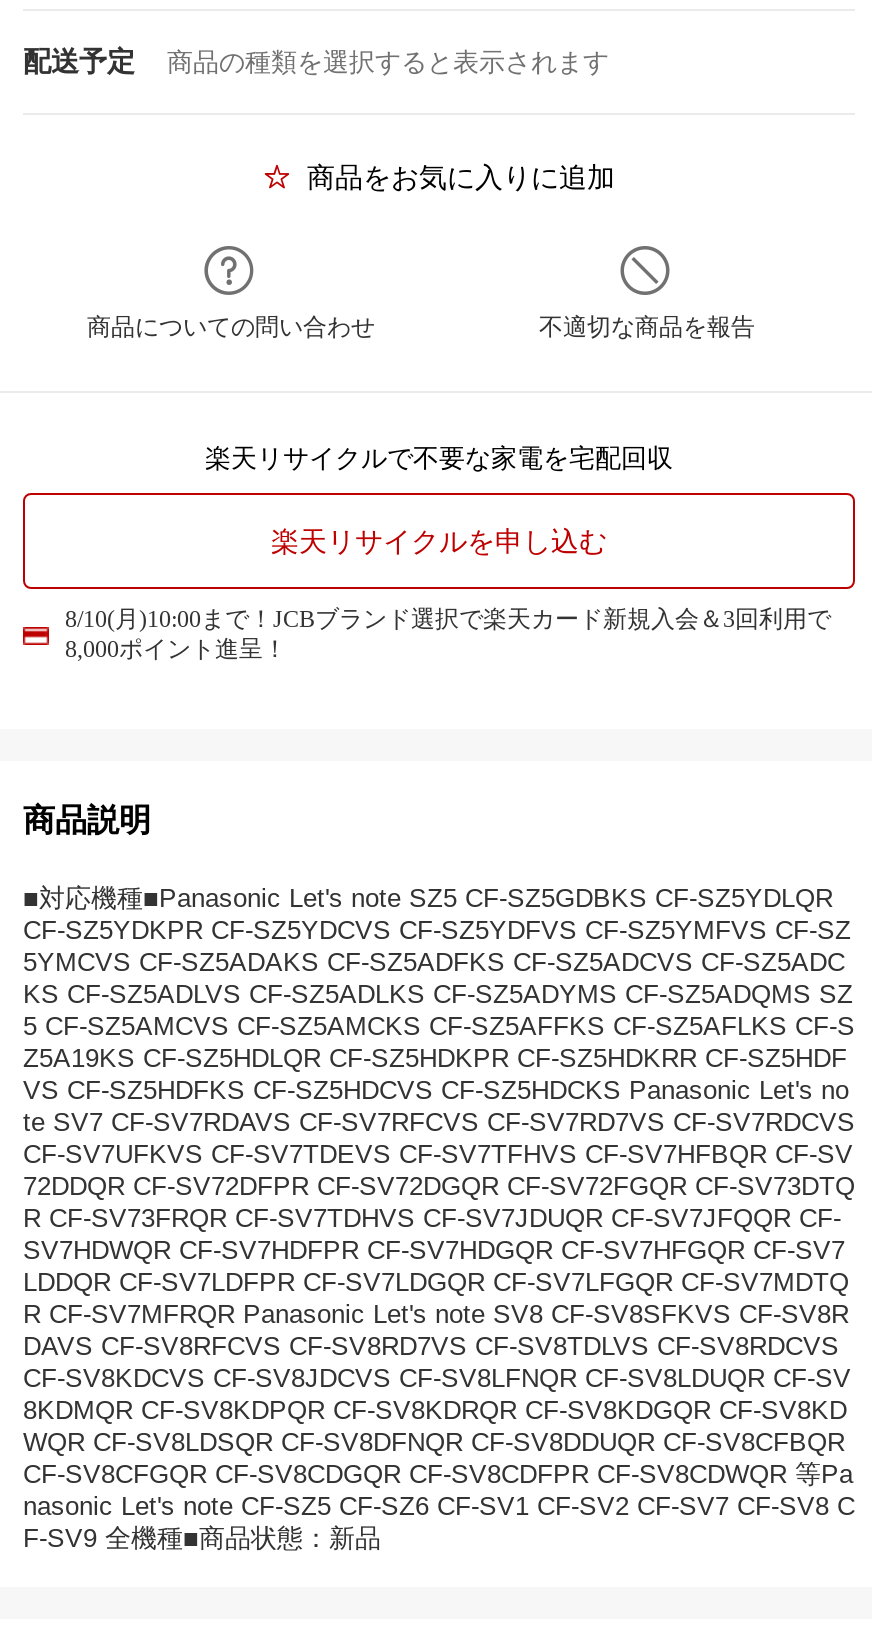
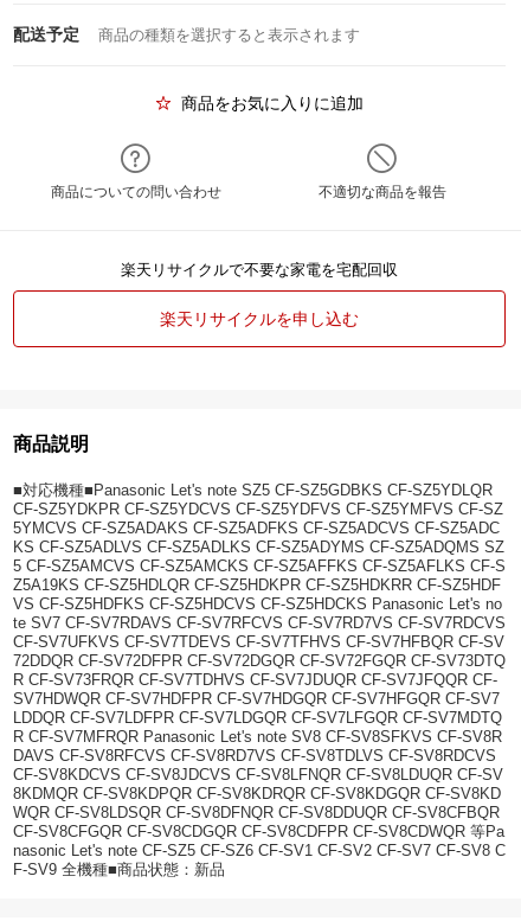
[65,605,831,663] 8/10(月)10:00まで！JCBブランド選択で楽天カード新規入会＆3回利用で | 8,000ポイント進呈！ -> none

